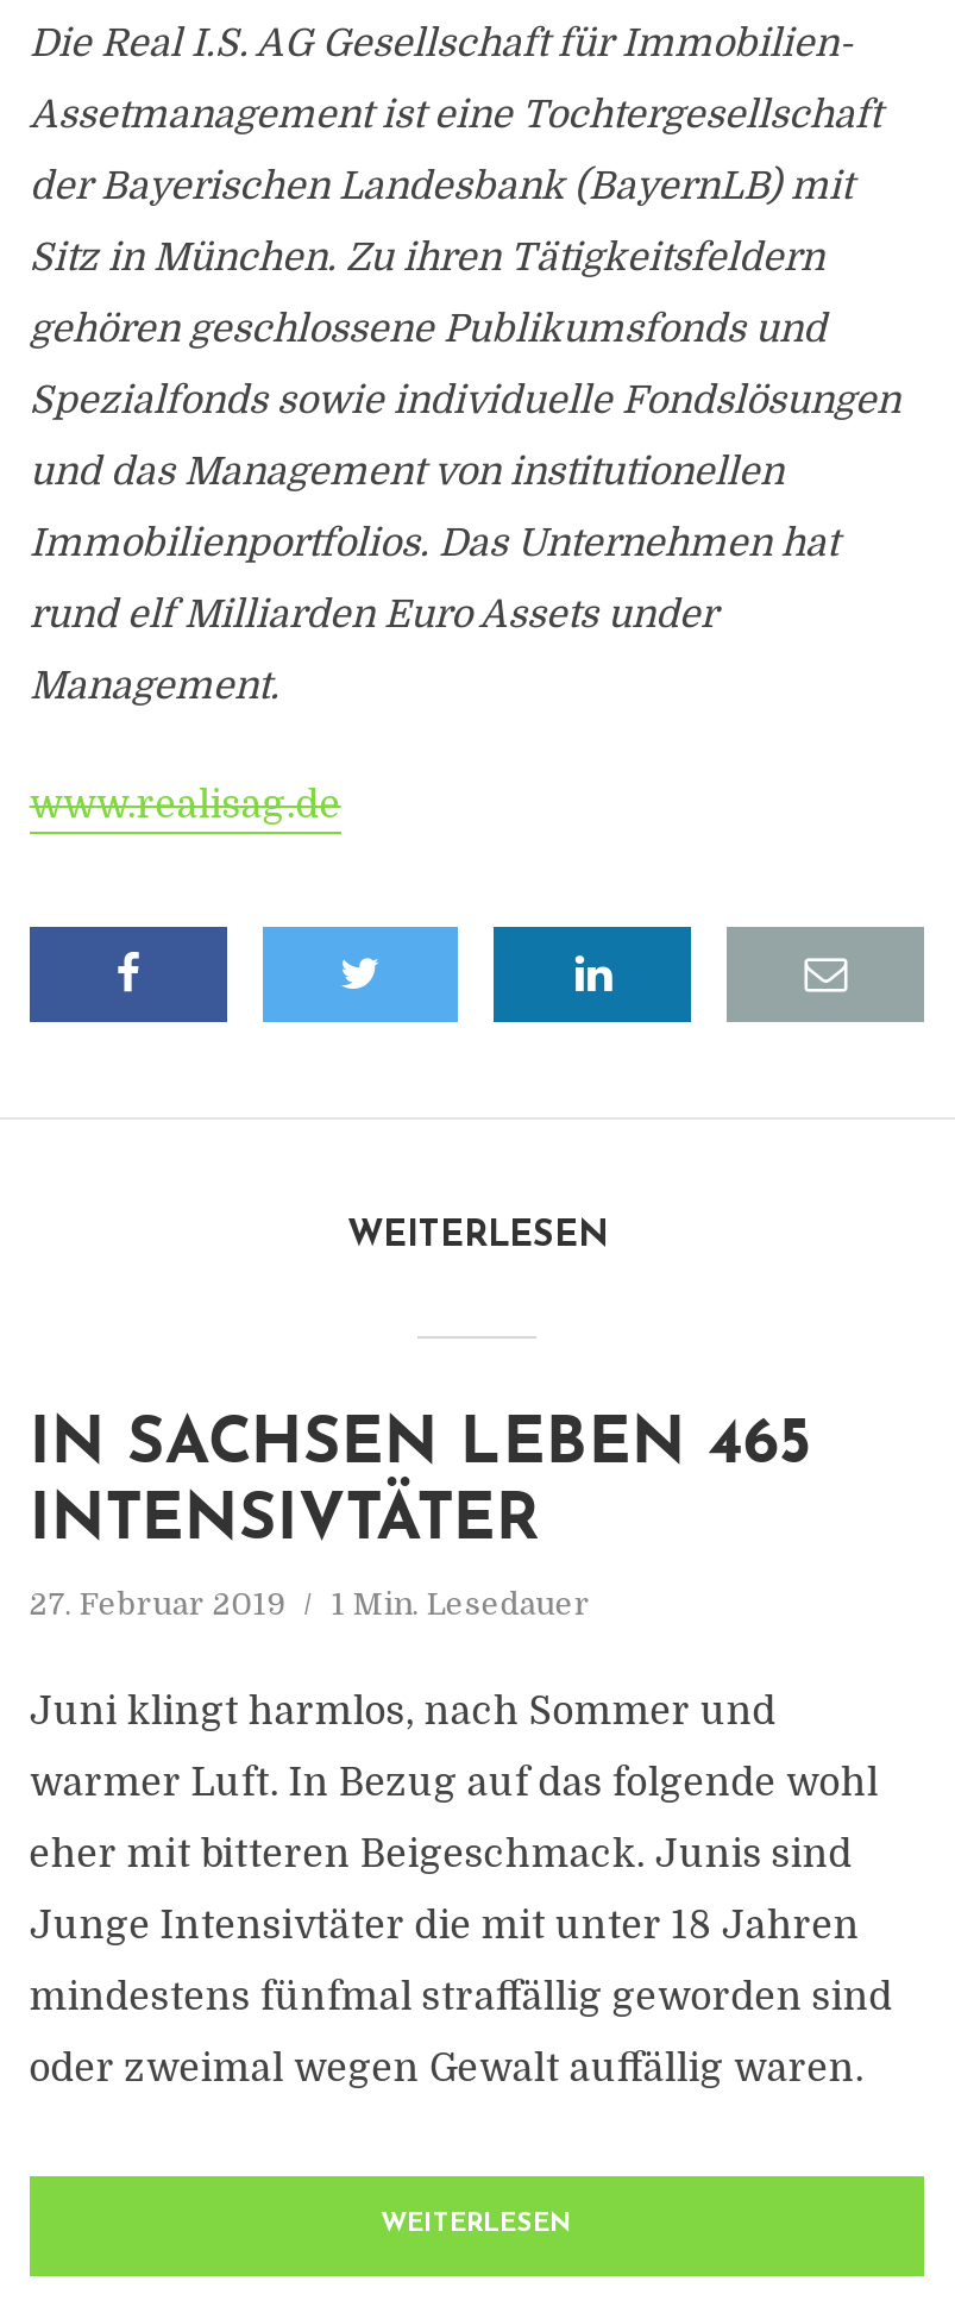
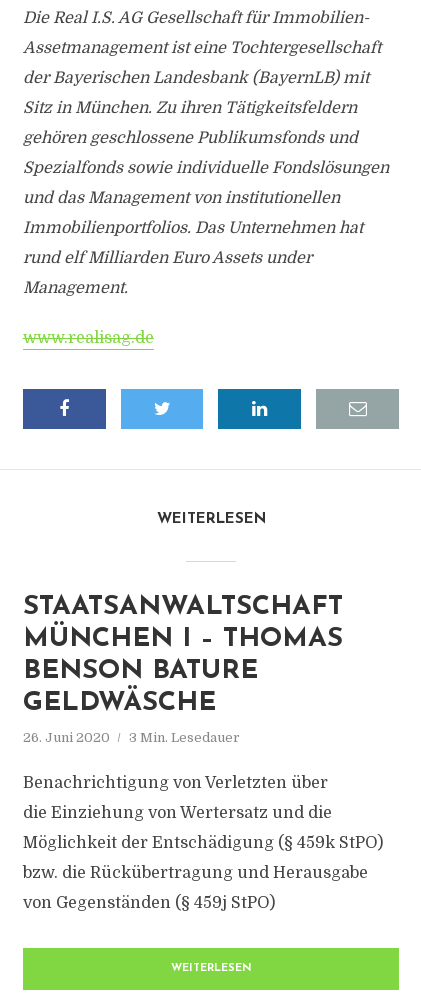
[29,1415,893,2091] IN SACHSEN LEBEN 465 | INTENSIVTÄTER | 27. Februar 2019 | 1 Min. Lesedauer | Juni klingt harmlos, nach Sommer und | warmer Luft. In Bezug auf das folgende wohl | eher mit bitteren Beigeschmack. Junis sind | Junge Intensivtäter die mit unter 18 Jahren | mindestens fünfmal straffällig geworden sind | oder zweimal wegen Gewalt auffällig waren. -> [23,594,383,912] STAATSANWALTSCHAFT | MÜNCHEN I – THOMAS | BENSON BATURE | GELDWÄSCHE | 26. Juni 2020 | 3 Min. Lesedauer | Benachrichtigung von Verletzten über | die Einziehung von Wertersatz und die | Möglichkeit der Entschädigung (§ 459k StPO) | bzw. die Rückübertragung und Herausgabe | von Gegenständen (§ 459j StPO)

